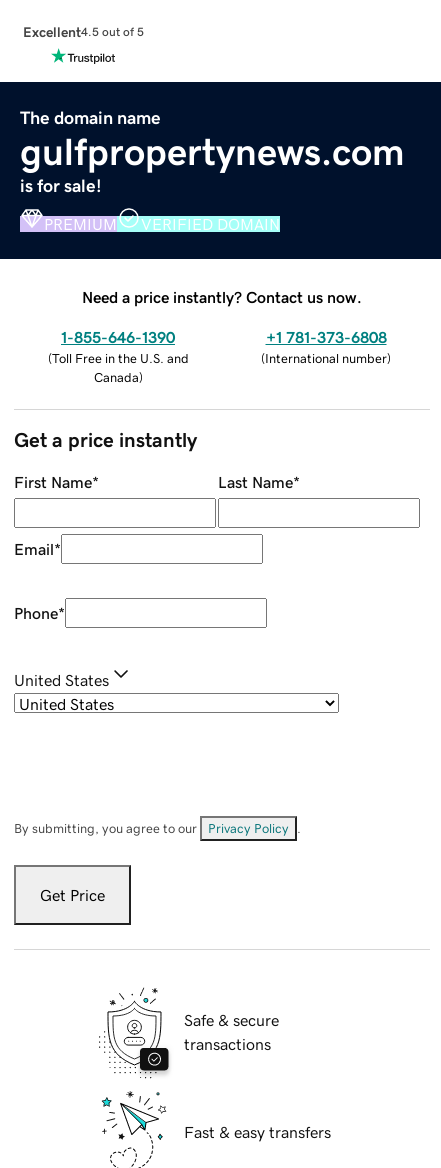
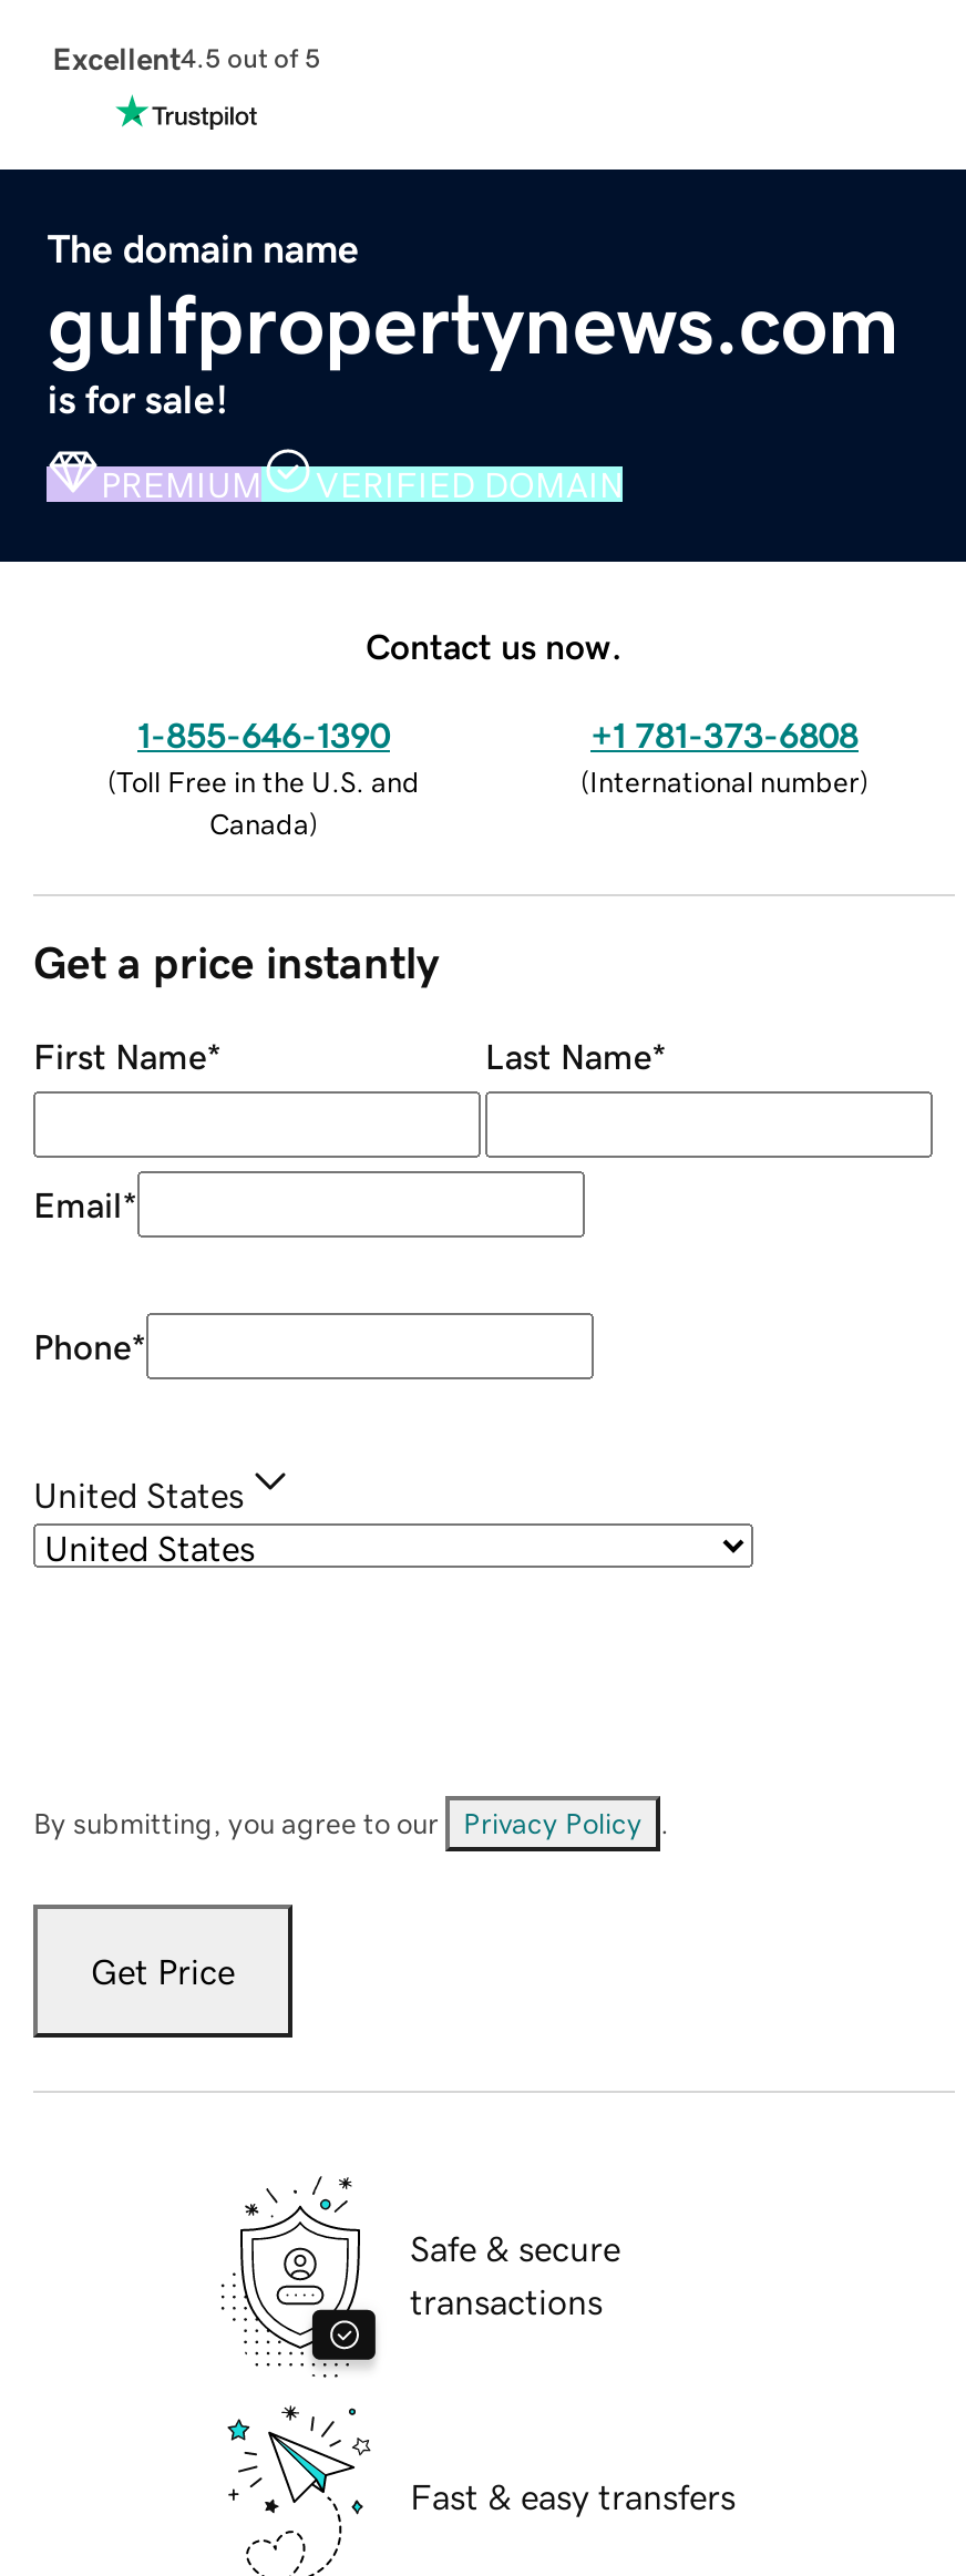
[82,289,362,305] Need a price instantly? Contact us now. -> [366,627,623,663] Contact us now.

